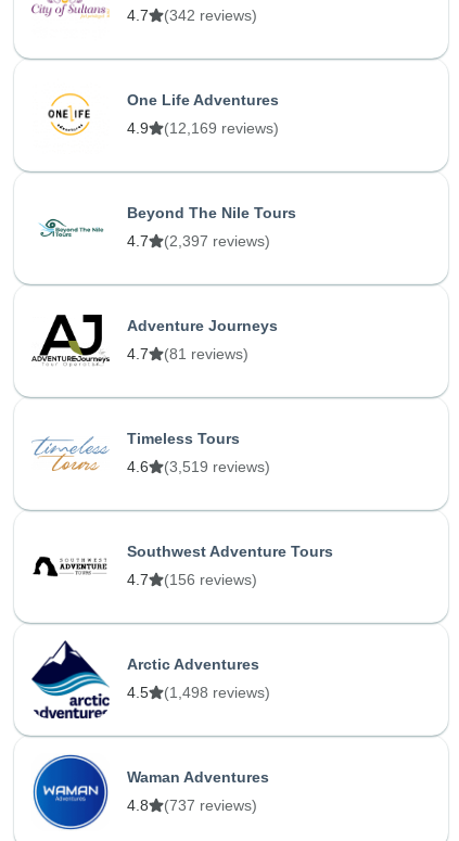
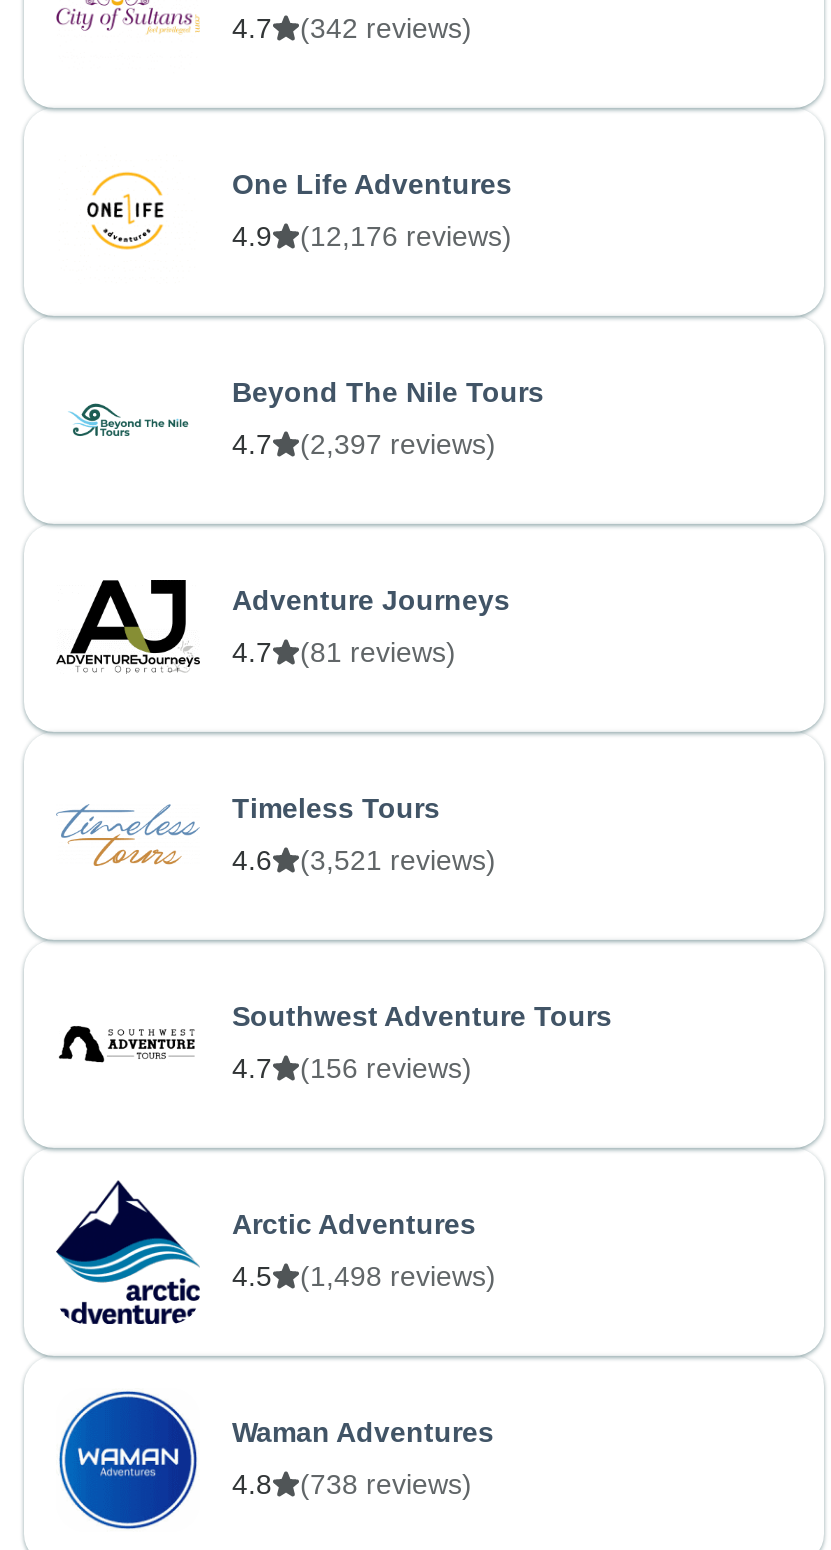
[127,120,279,137] 4.9 (12,169 reviews) -> [232,221,512,253] 4.9 (12,176 reviews)
[127,458,270,476] 4.6 (3,519 reviews) -> [232,845,496,877] 4.6 (3,521 reviews)
[127,797,257,814] 4.8 (737 reviews) -> [232,1469,472,1501] 4.8 (738 reviews)

